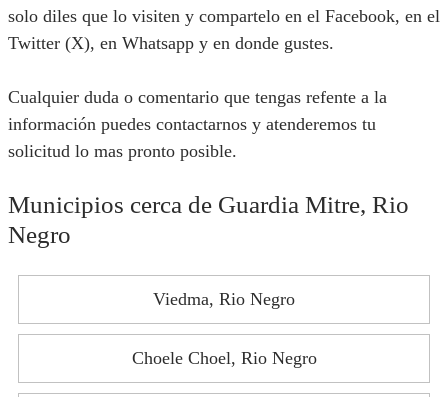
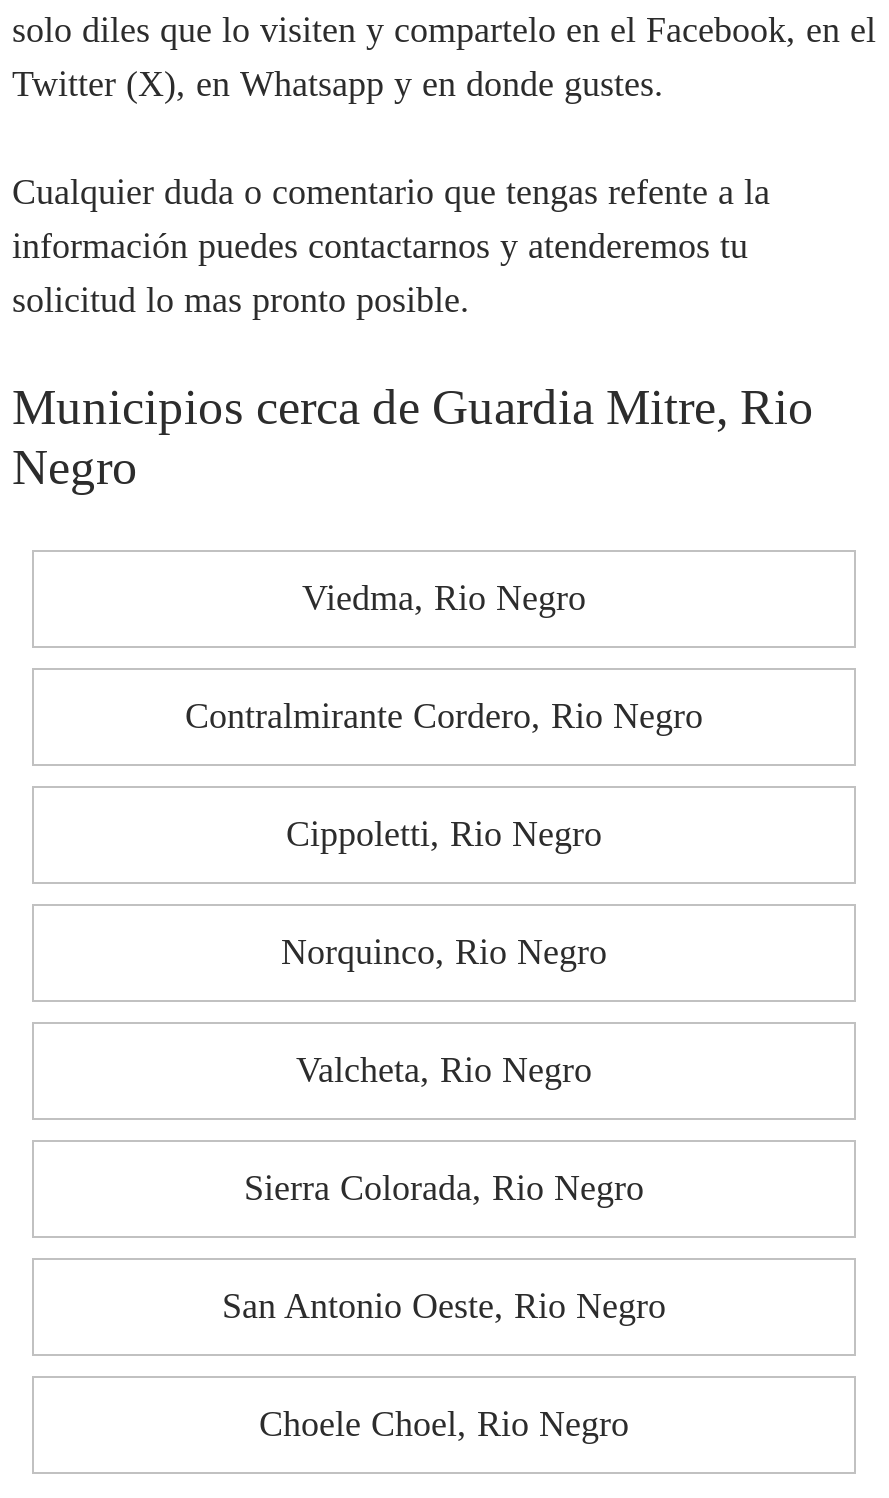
none -> [185,695,703,1325] Contralmirante Cordero, Rio Negro | Cippoletti, Rio Negro | Norquinco, Rio Negro | Valcheta, Rio Negro | Sierra Colorada, Rio Negro | San Antonio Oeste, Rio Negro

